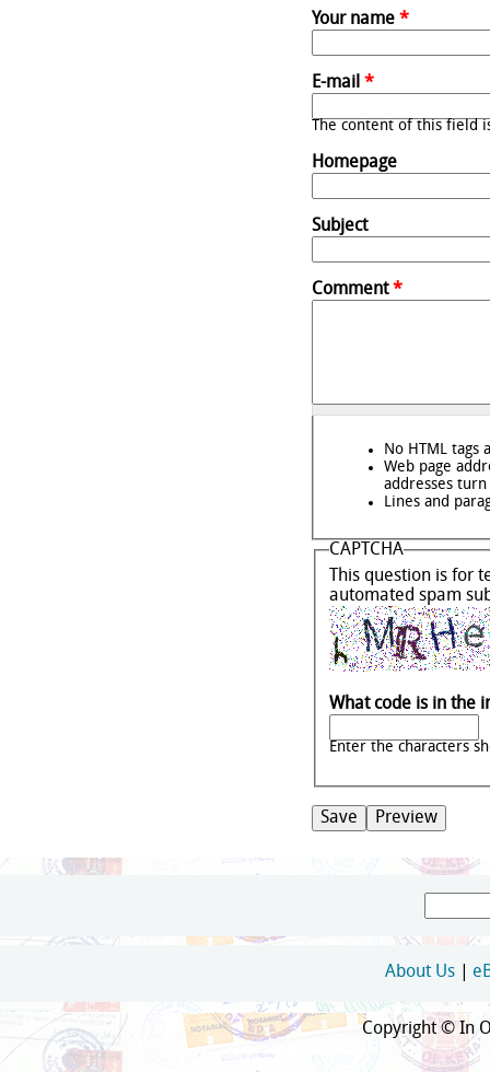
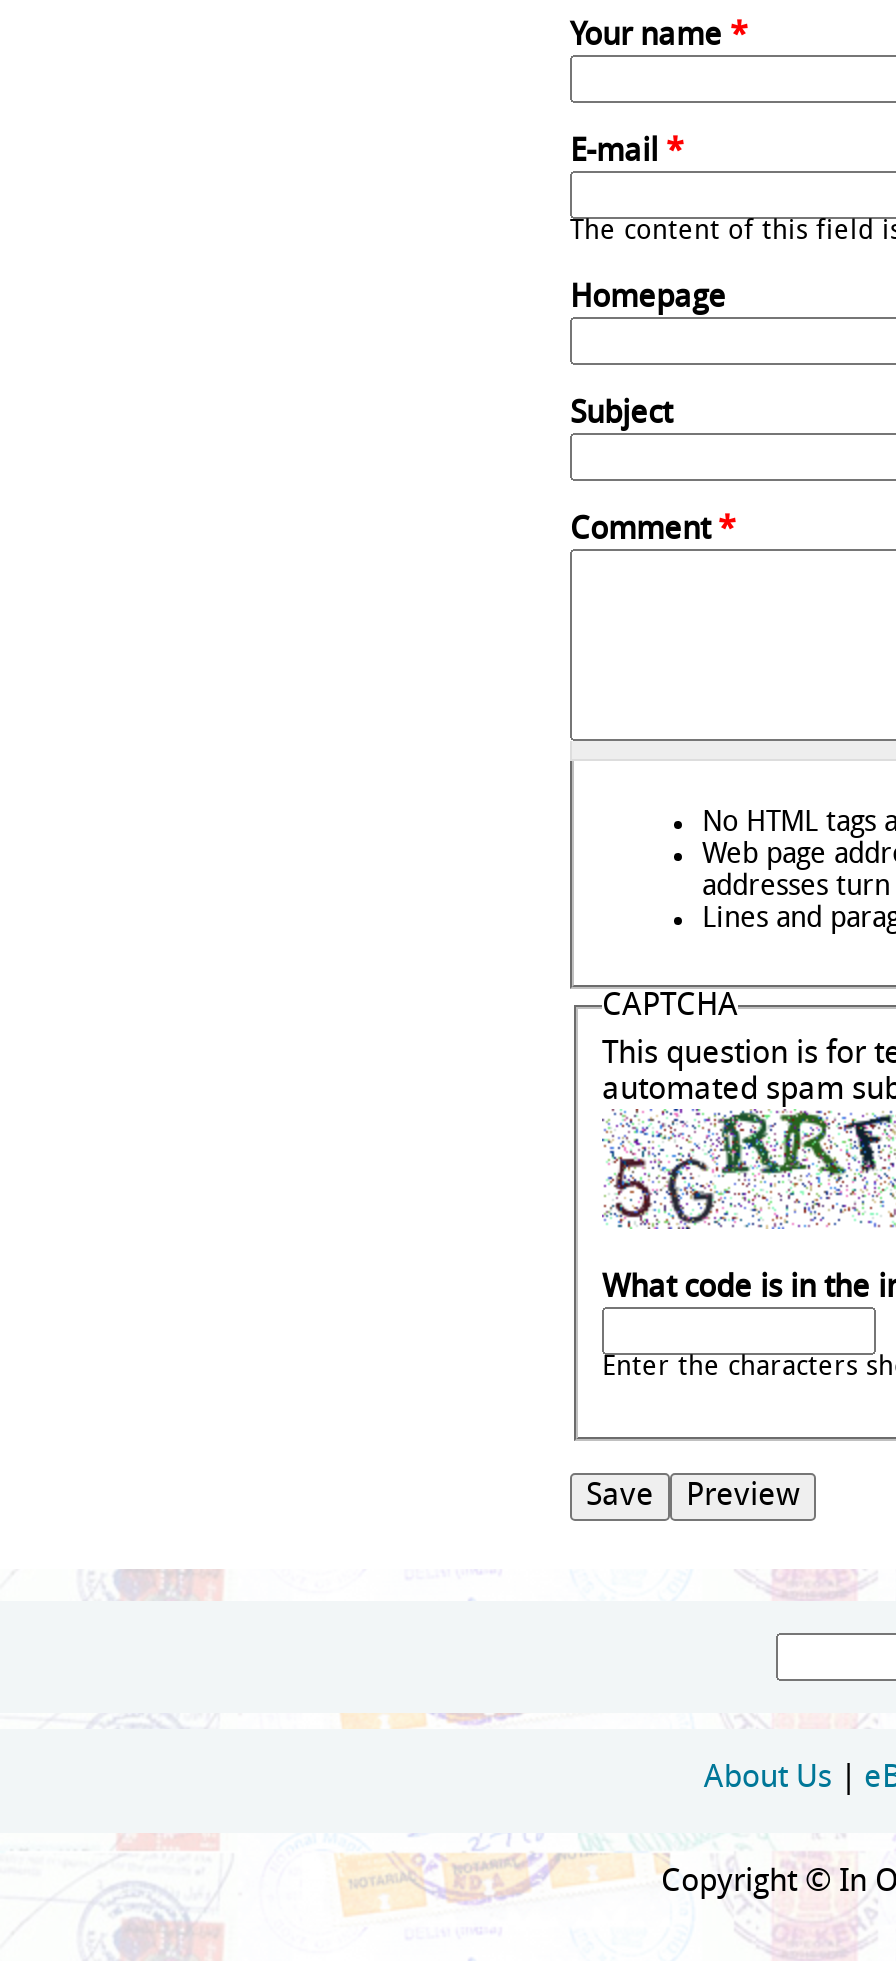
[329,607,487,672] [image] -> [600,1111,890,1229] [image]

